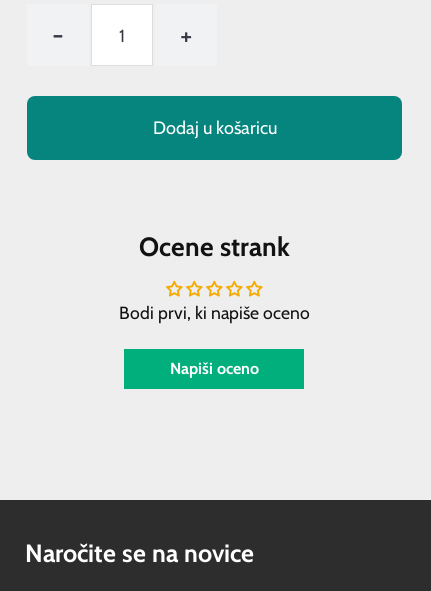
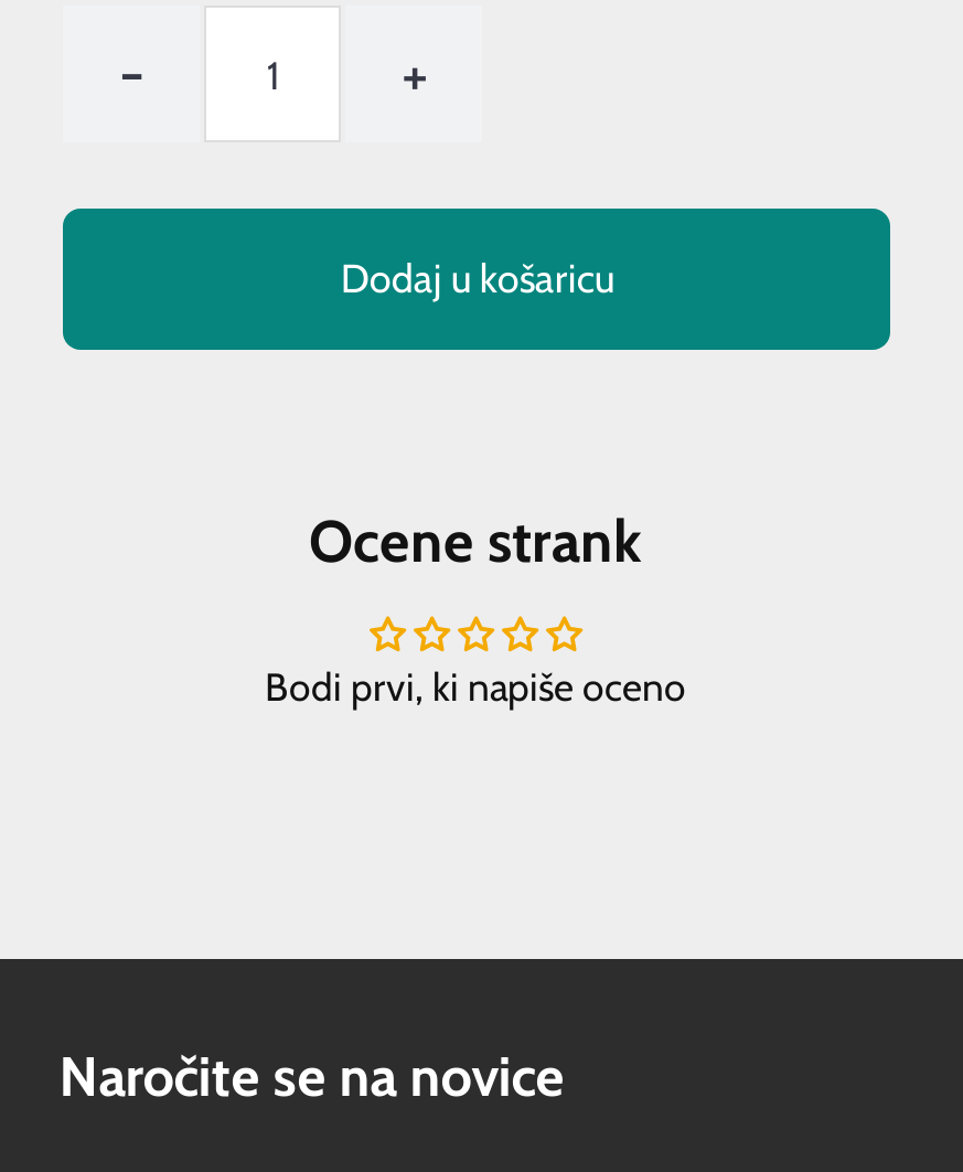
[169,359,258,378] Napiši oceno -> none

